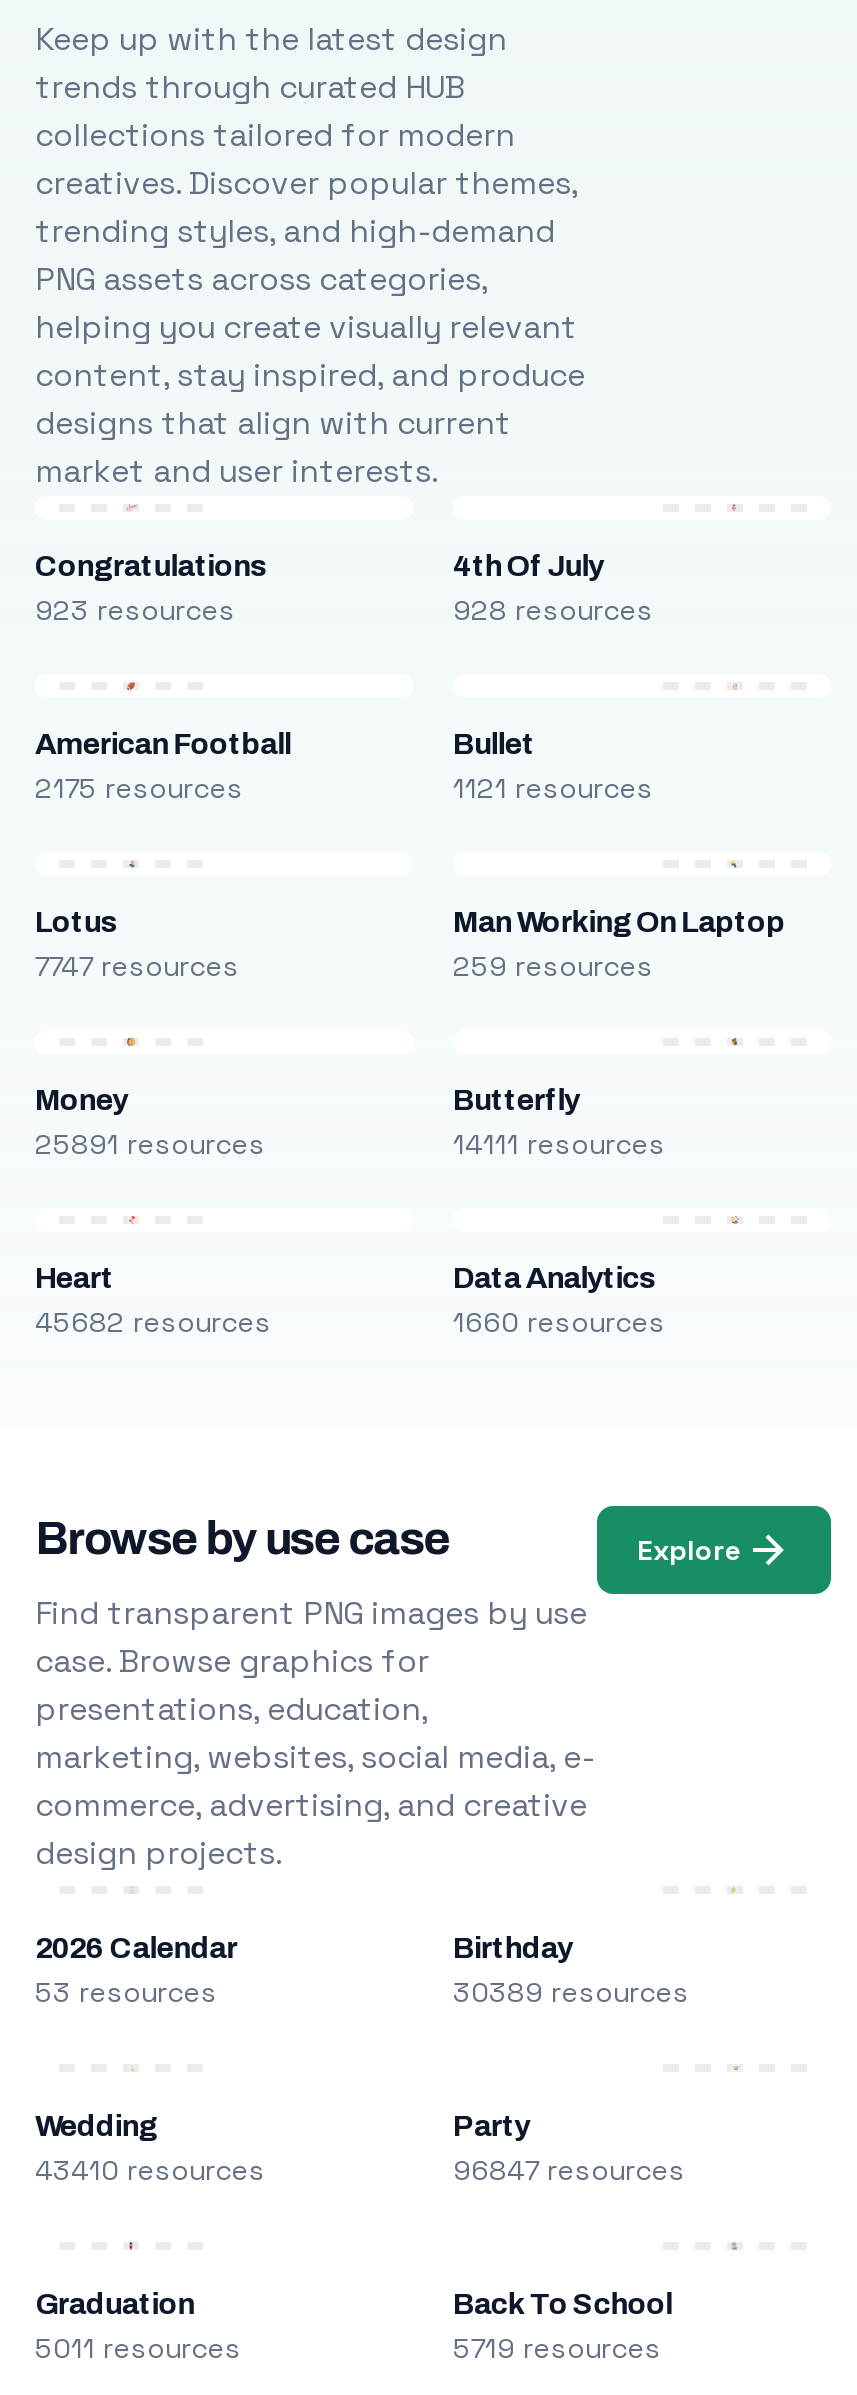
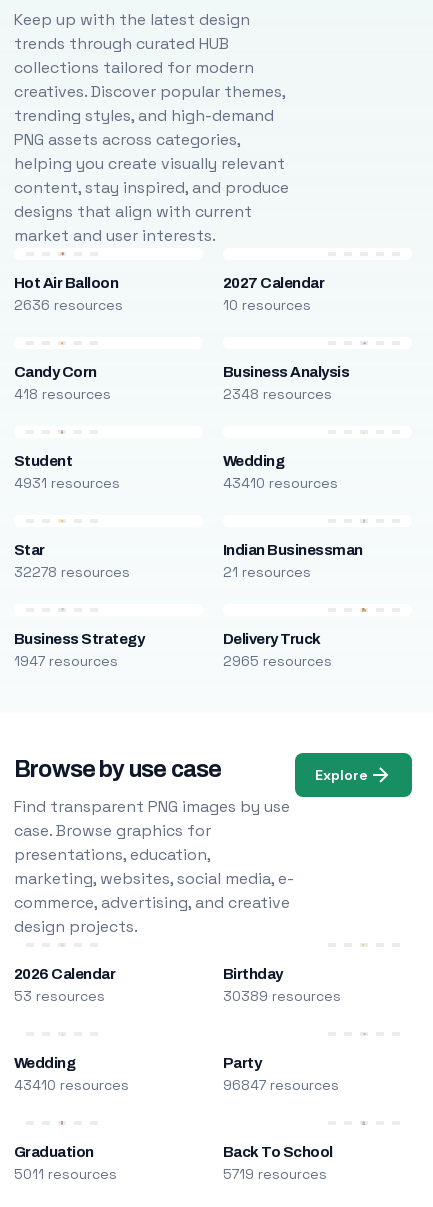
[35,550,267,628] Congratulations | 923 resources -> [14,275,123,314] Hot Air Balloon | 2636 resources
[453,550,653,628] 4th Of July | 928 resources -> [223,275,324,314] 2027 Calendar | 10 resources
[35,728,291,806] American Football | 2175 resources -> [14,364,111,403] Candy Corn | 418 resources
[453,728,653,806] Bullet | 1121 resources -> [223,364,349,403] Business Analysis | 2348 resources
[35,906,239,984] Lotus | 7747 resources -> [14,453,120,492] Student | 4931 resources
[453,906,785,984] Man Working On Laptop | 259 resources -> [223,453,338,492] Wedding | 43410 resources
[35,1084,265,1162] Money | 25891 resources -> [14,542,130,581] Star | 32278 resources
[453,1084,665,1162] Butterfly | 14111 resources -> [223,542,362,581] Indian Businessman | 21 resources
[35,1262,271,1340] Heart | 45682 resources -> [14,631,144,670] Business Strategy | 1947 resources
[453,1262,665,1340] Data Analytics | 1660 resources -> [223,631,332,670] Delivery Truck | 2965 resources

